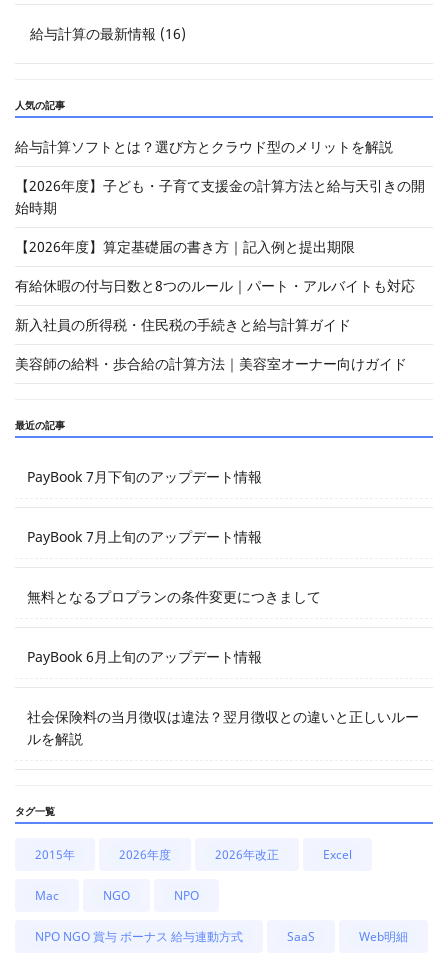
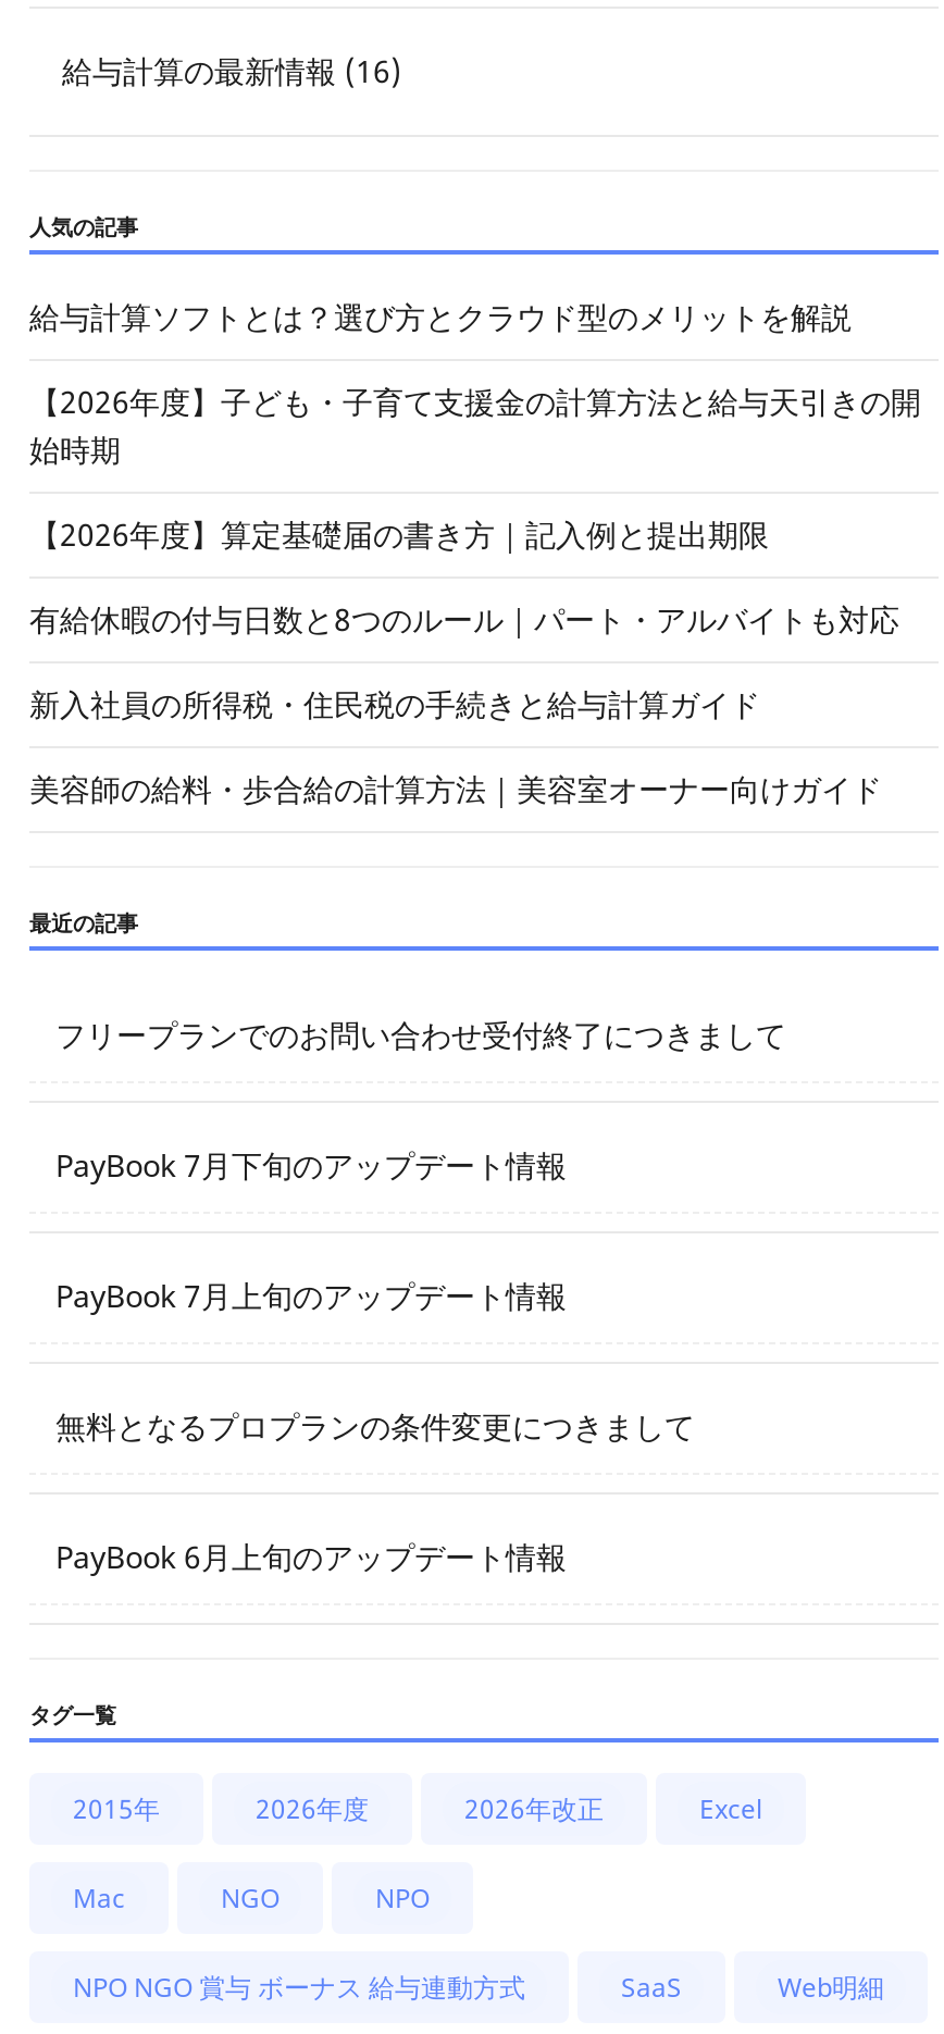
none -> [55,1014,786,1055] フリープランでのお問い合わせ受付終了につきまして
moved [27,467,321,666] -> [55,1144,695,1577]: PayBook 7月下旬のアップデート情報 | PayBook 7月上旬のアップデート情報 | 無料となるプロプランの条件変更につきまして | PayBook 6月上旬のアップデート情報
[27,707,419,748] 社会保険料の当月徴収は違法？翌月徴収との違いと正しいルー | ルを解説 -> none

